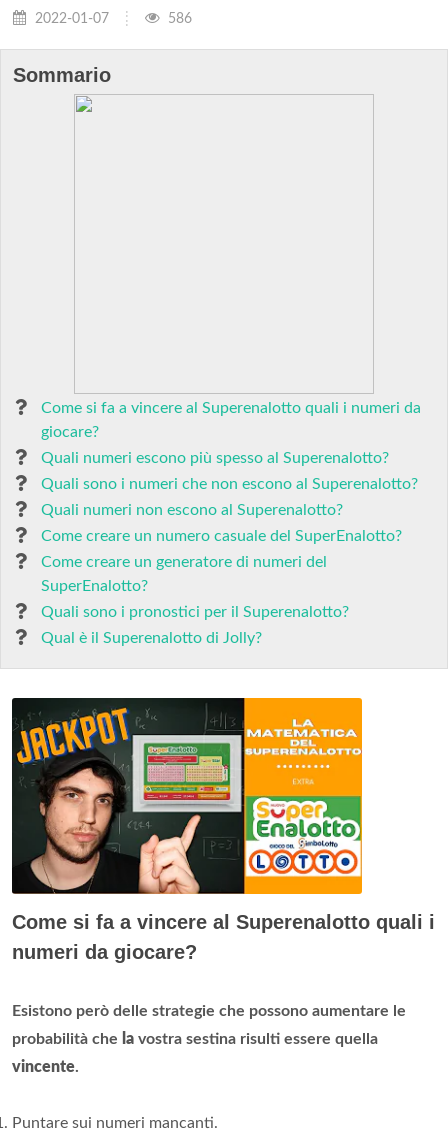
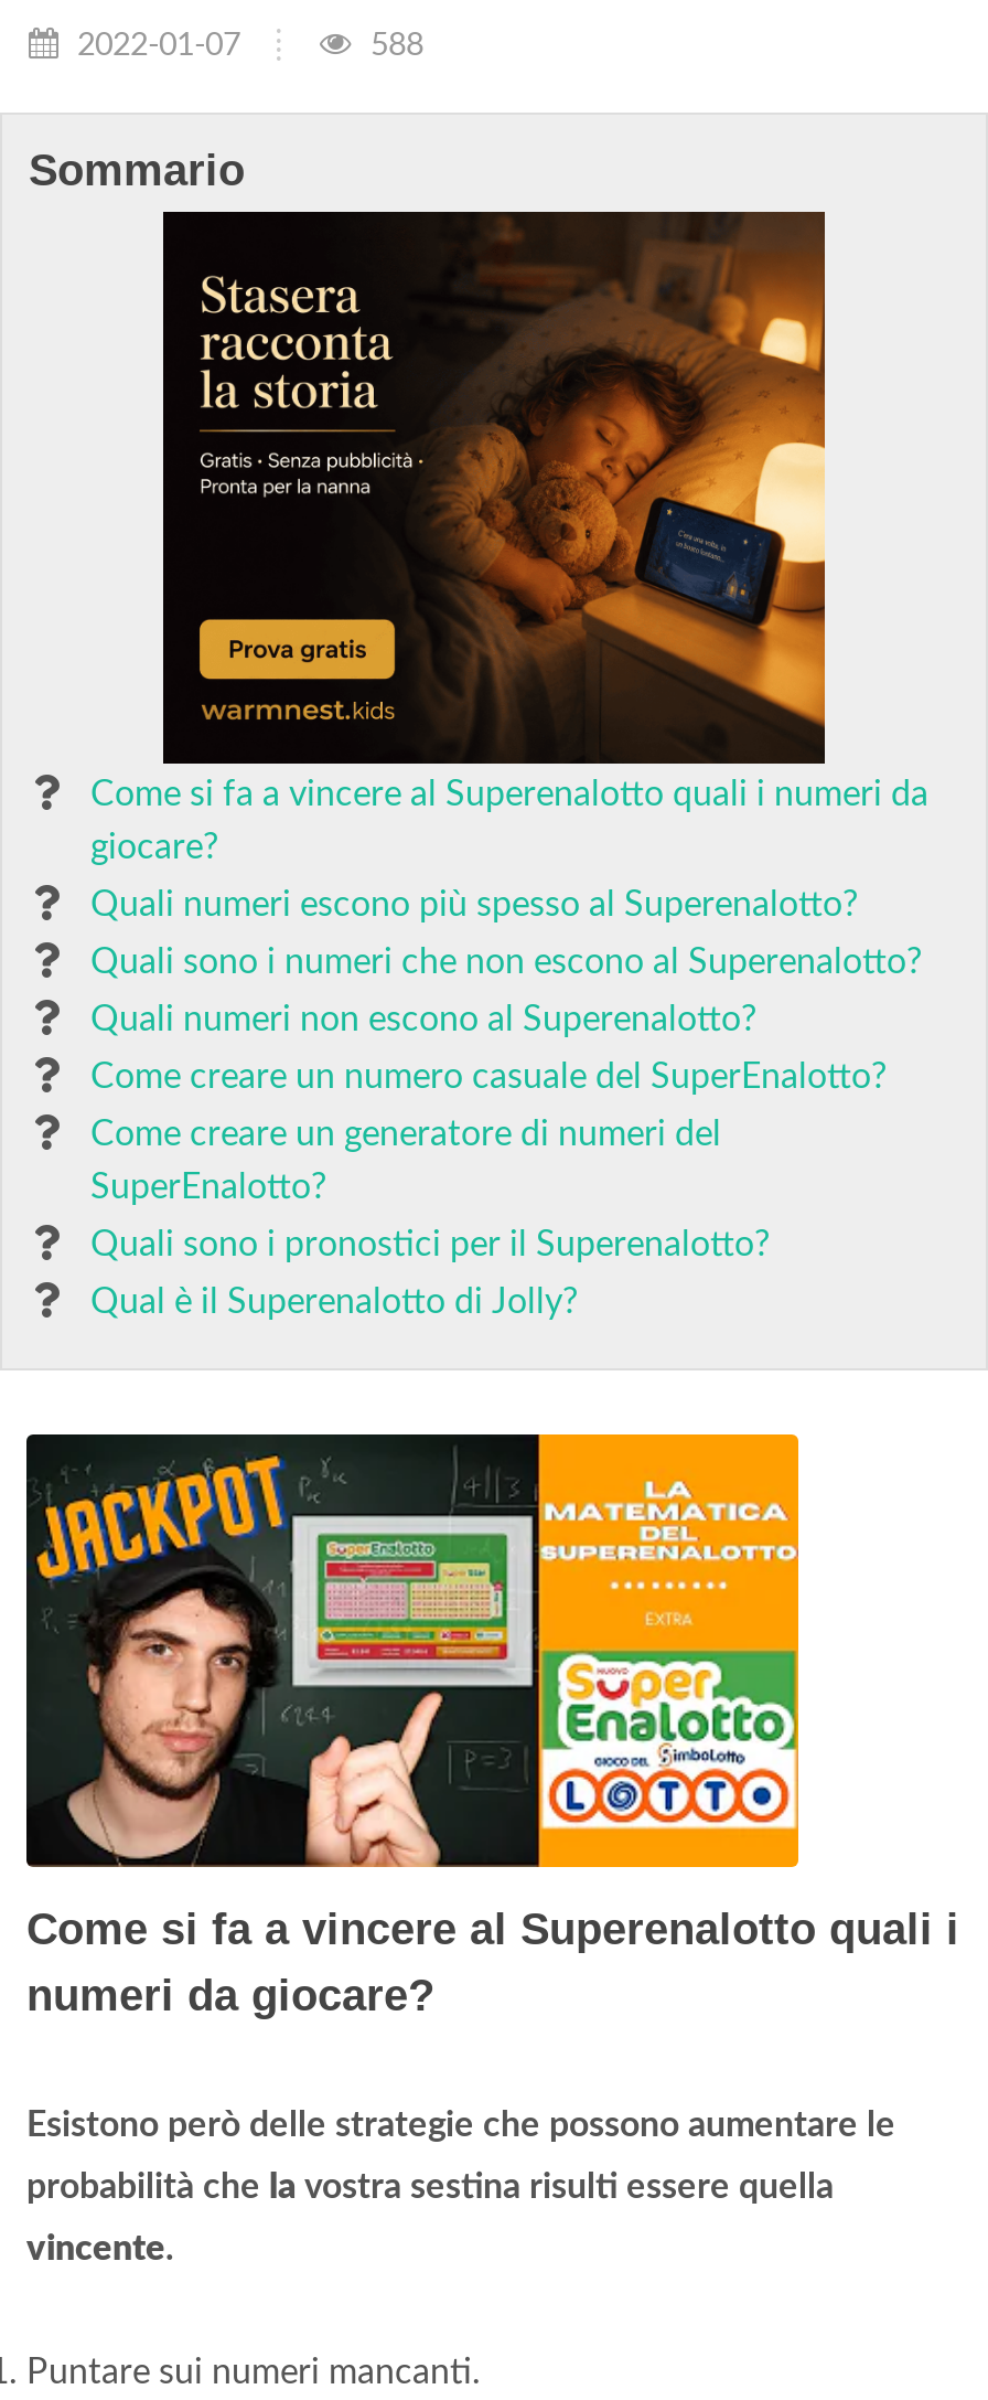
[164,11,192,26] 586 -> [362,29,423,62] 588
none -> [161,210,827,766] [image]

